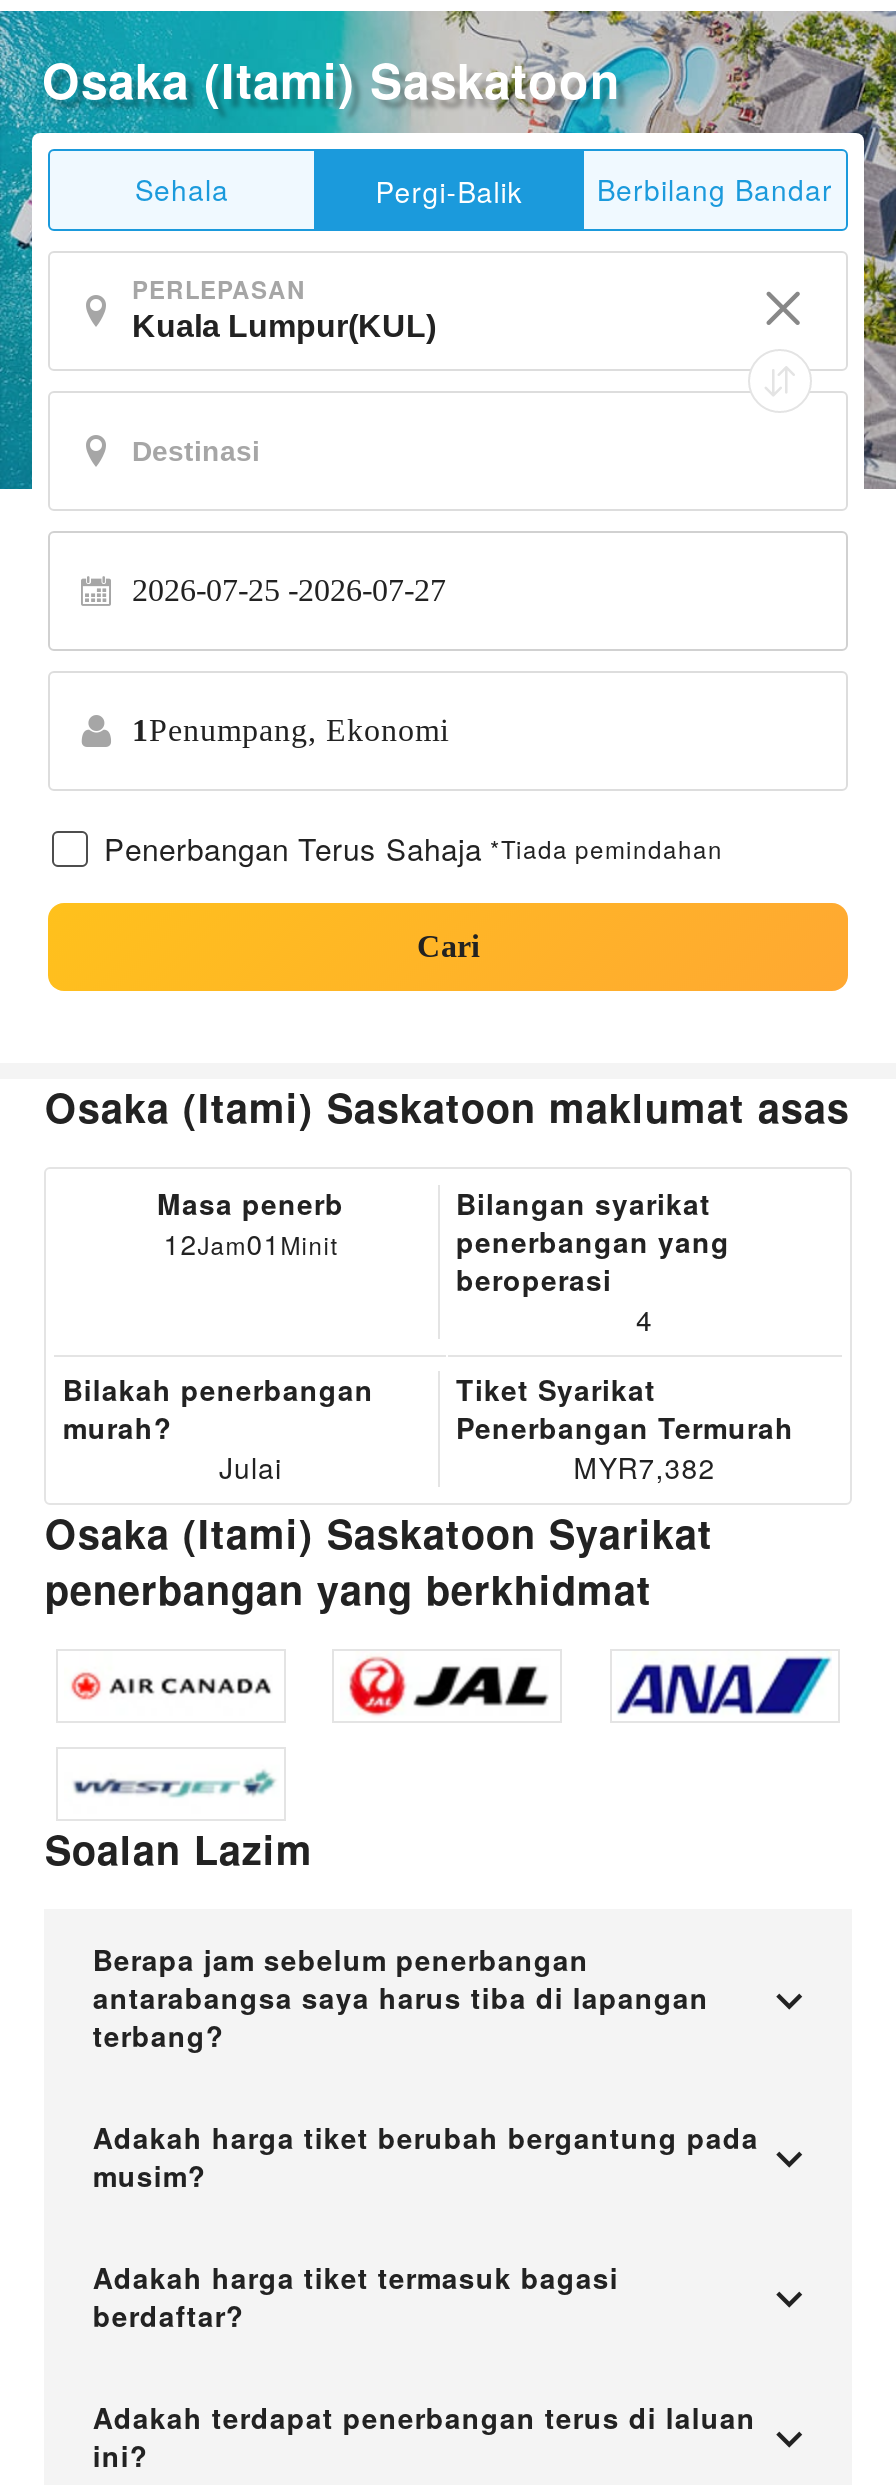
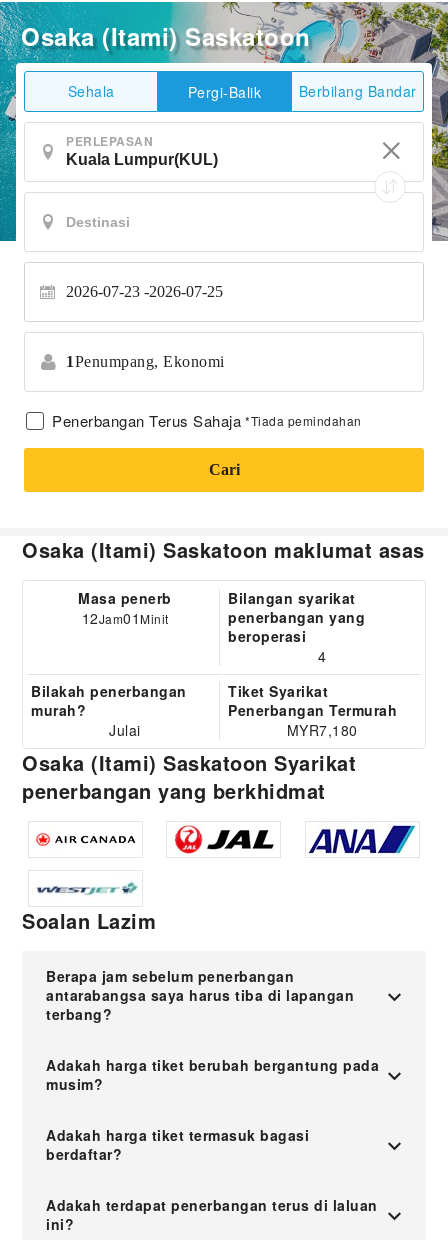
[132,573,446,607] 2026-07-25 -2026-07-27 -> [66,283,223,300] 2026-07-23 -2026-07-25
[574,1447,716,1487] MYR7,382 -> [287,720,358,740] MYR7,180

